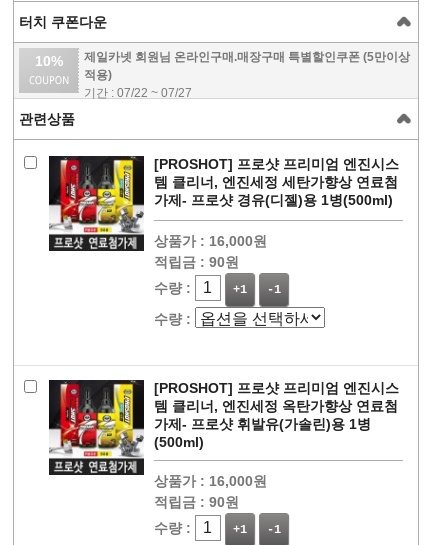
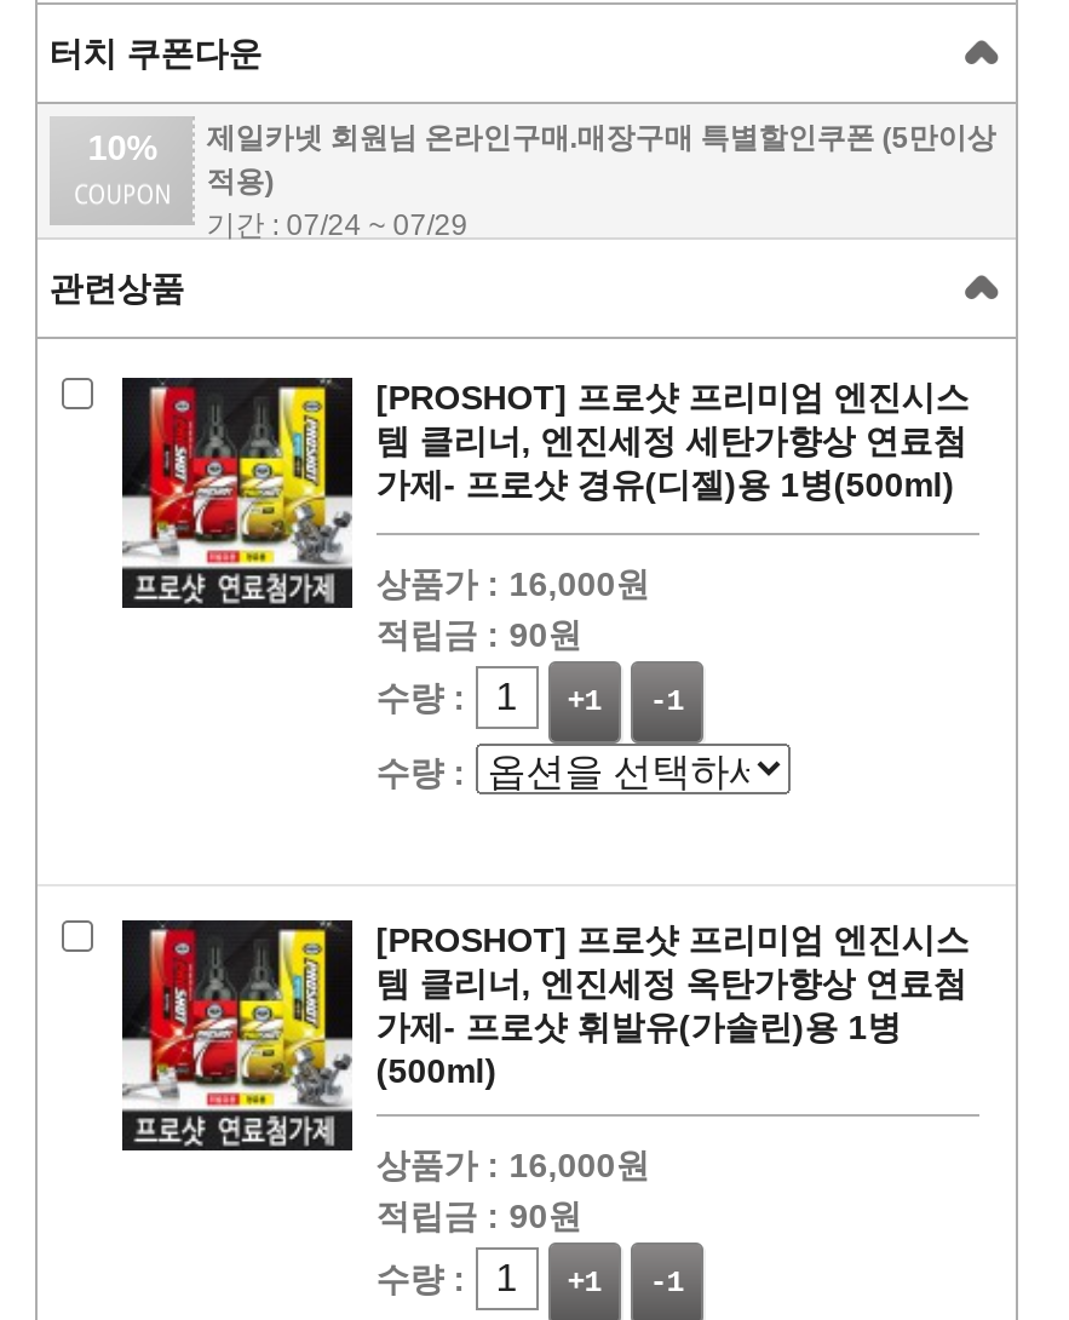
[84,85,192,99] 기간 : 07/22 ~ 07/27 -> [206,207,468,241] 기간 : 07/24 ~ 07/29

